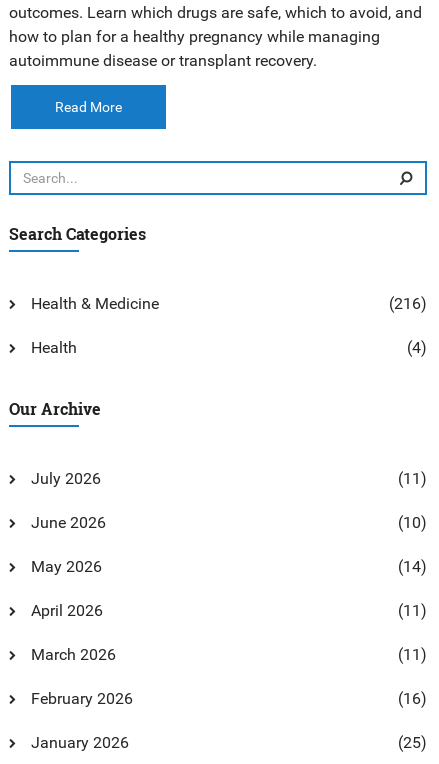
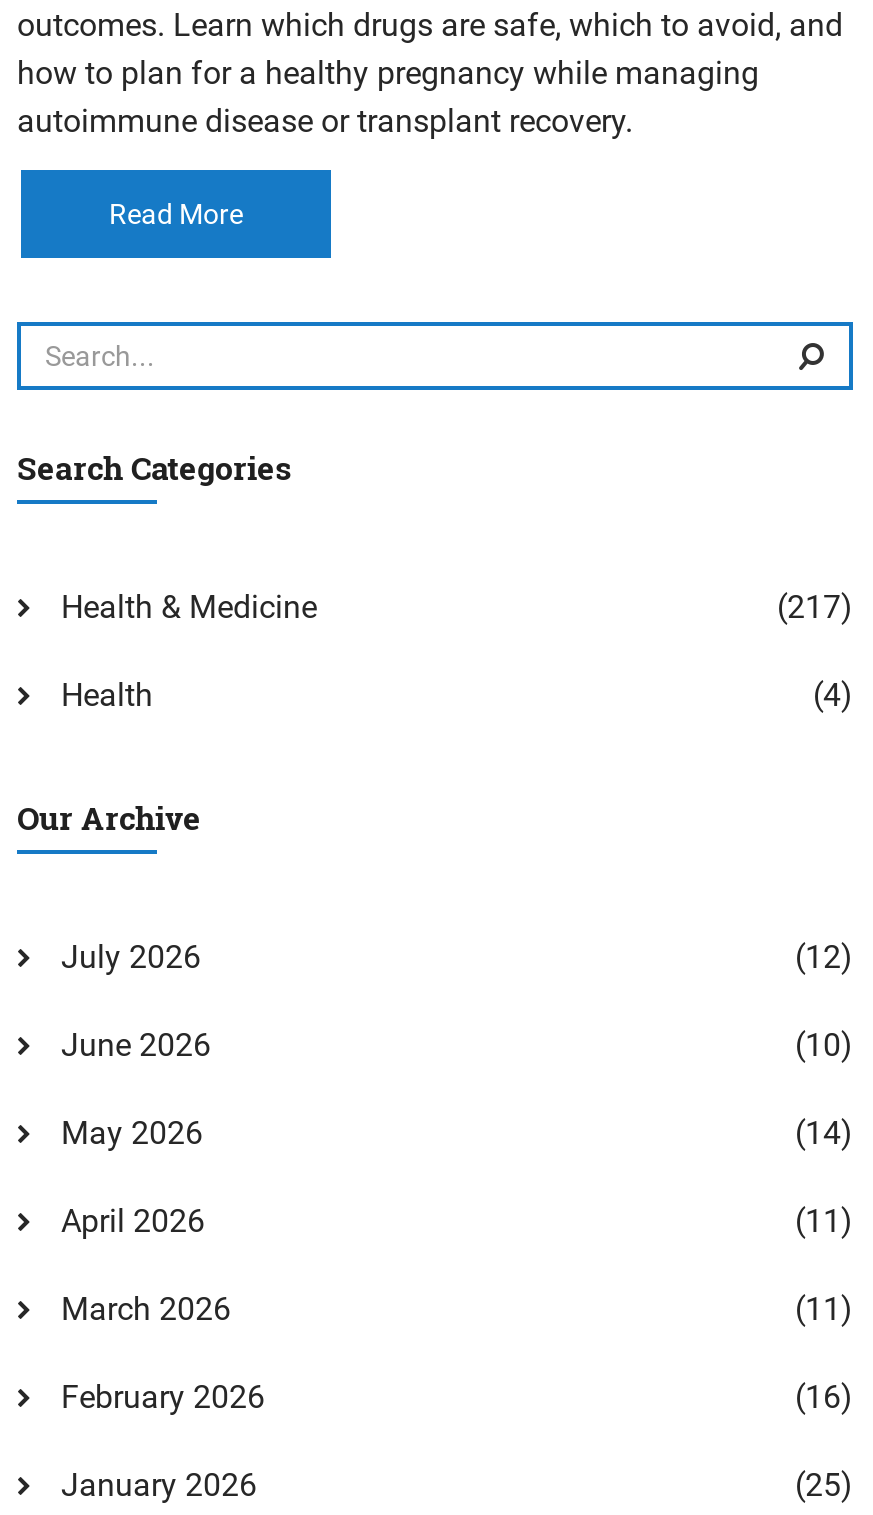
[389,294,427,313] (216) -> [777,588,853,626] (217)
[398,469,427,488] (11) -> [795,938,853,976] (12)

